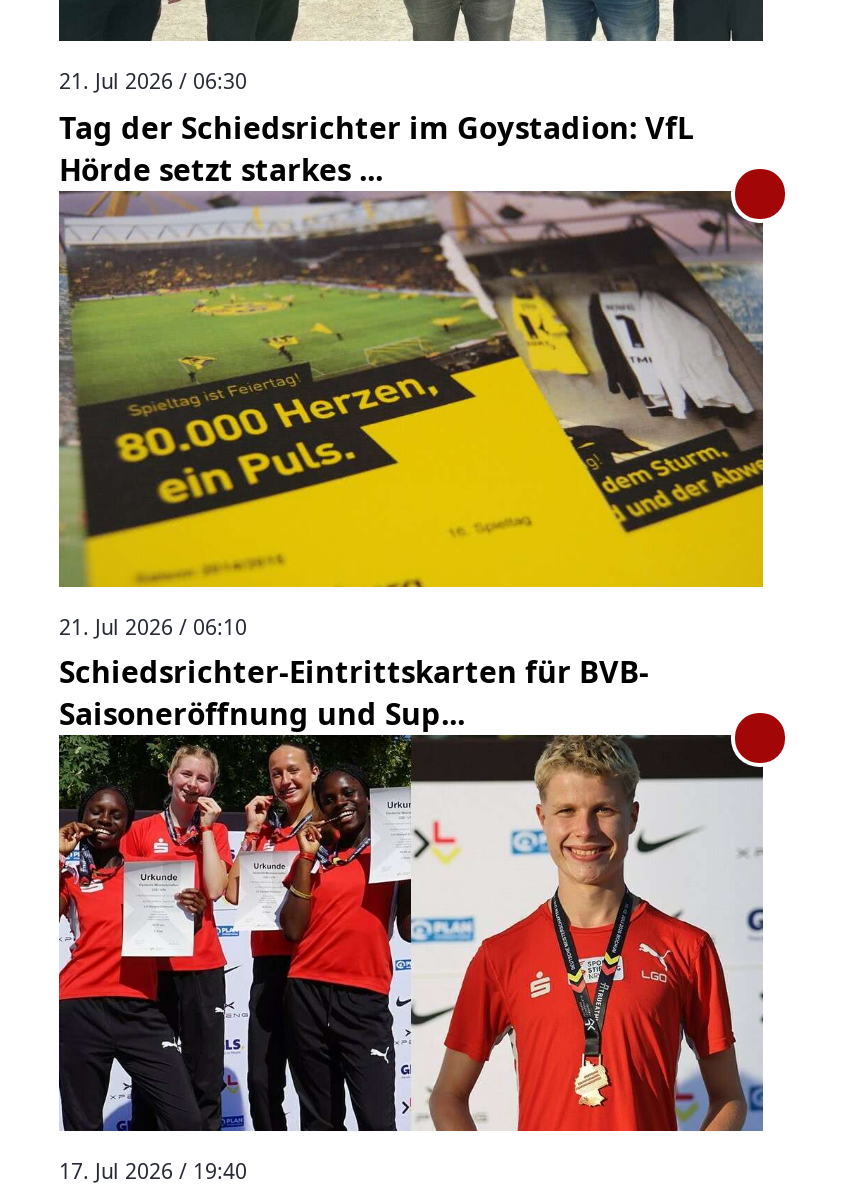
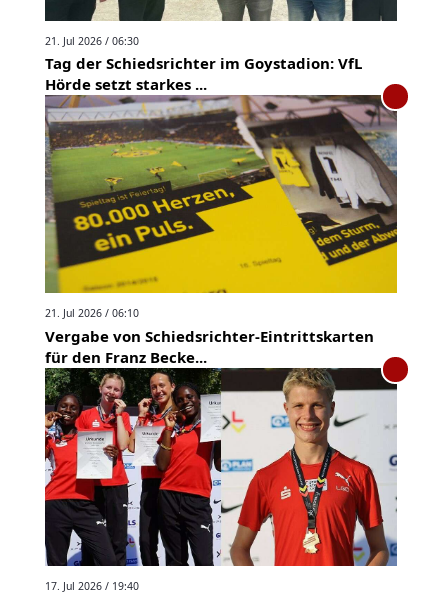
[59,651,649,733] Schiedsrichter-Eintrittskarten für BVB- | Saisoneröffnung und Sup... -> [45,325,374,366] Vergabe von Schiedsrichter-Eintrittskarten | für den Franz Becke...

